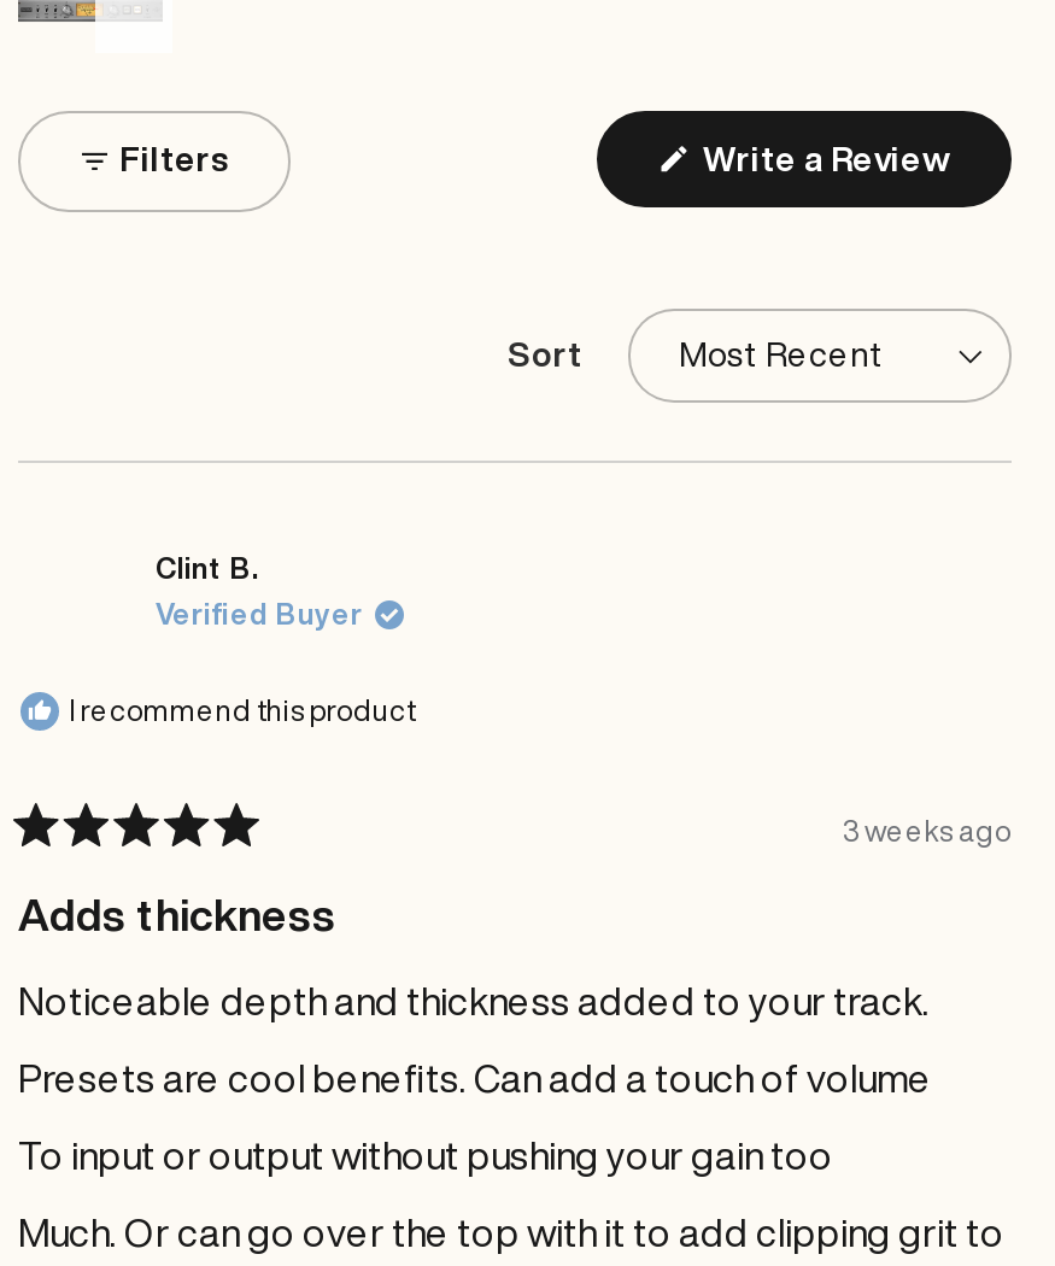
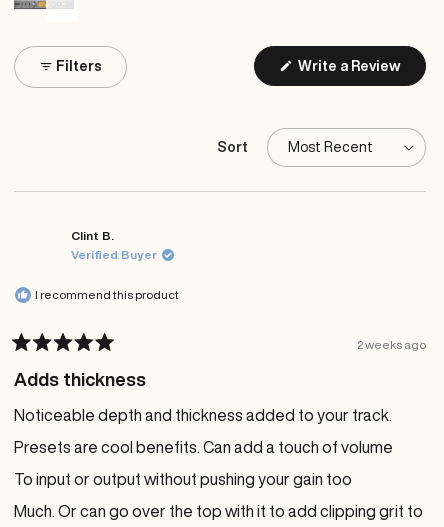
[843,815,1012,847] 3 weeks ago -> [357,338,426,351] 2 weeks ago

